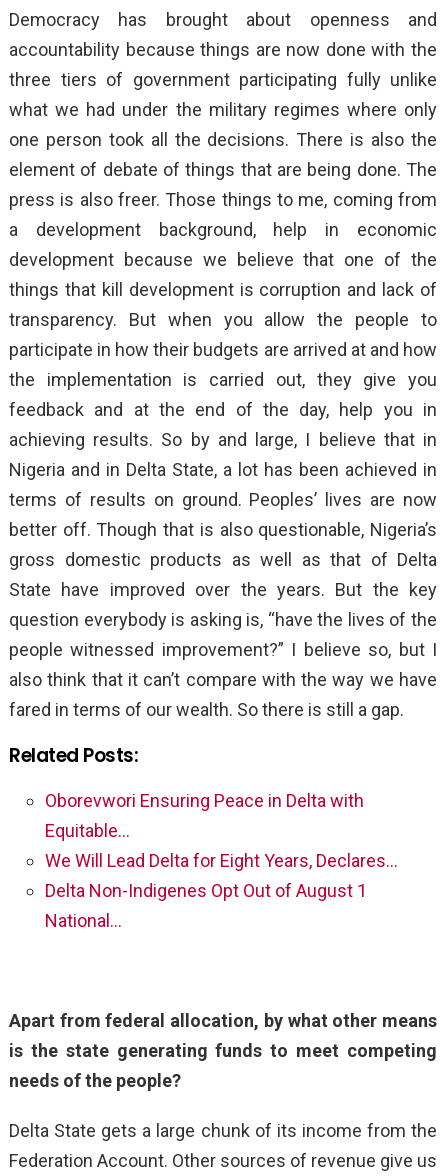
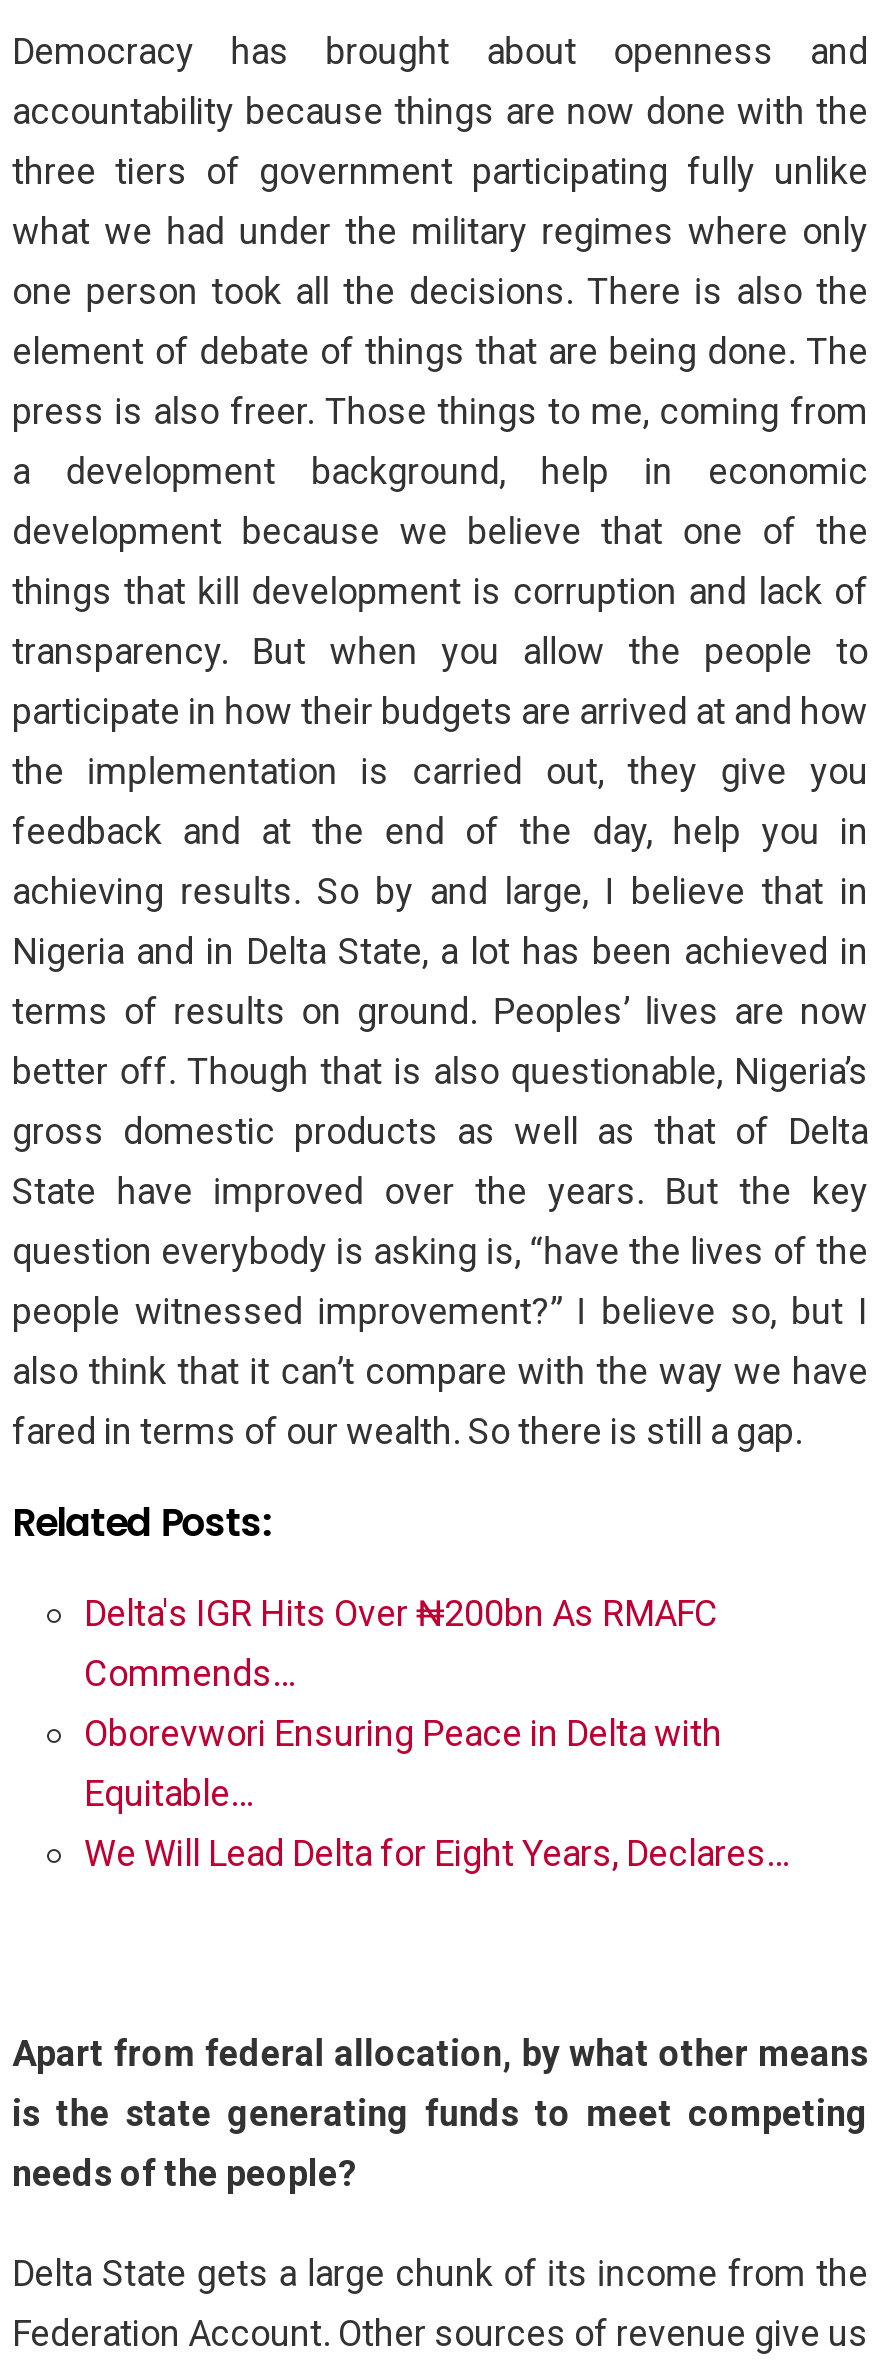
none -> [84,1592,718,1694] Delta's IGR Hits Over ₦200bn As RMAFC | Commends…
moved [45,790,398,871] -> [84,1712,790,1874]: Oborevwori Ensuring Peace in Delta with | Equitable… | We Will Lead Delta for Eight Years, Declares…
[45,880,367,931] Delta Non-Indigenes Opt Out of August 1 | National… -> none

